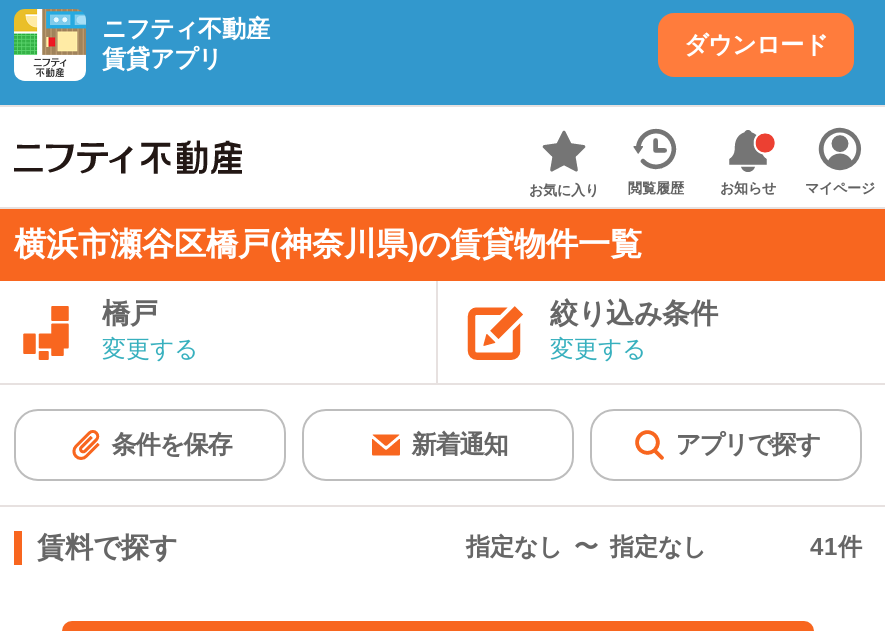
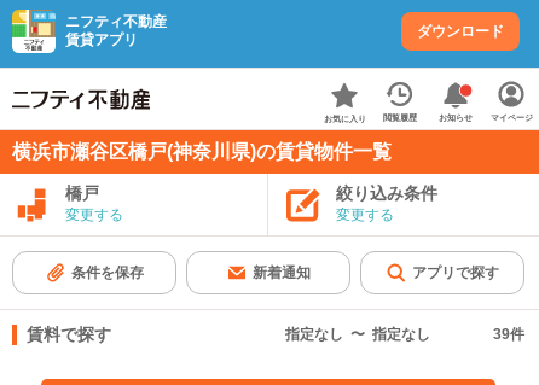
[810,533,862,561] 41件 -> [493,326,524,343] 39件

